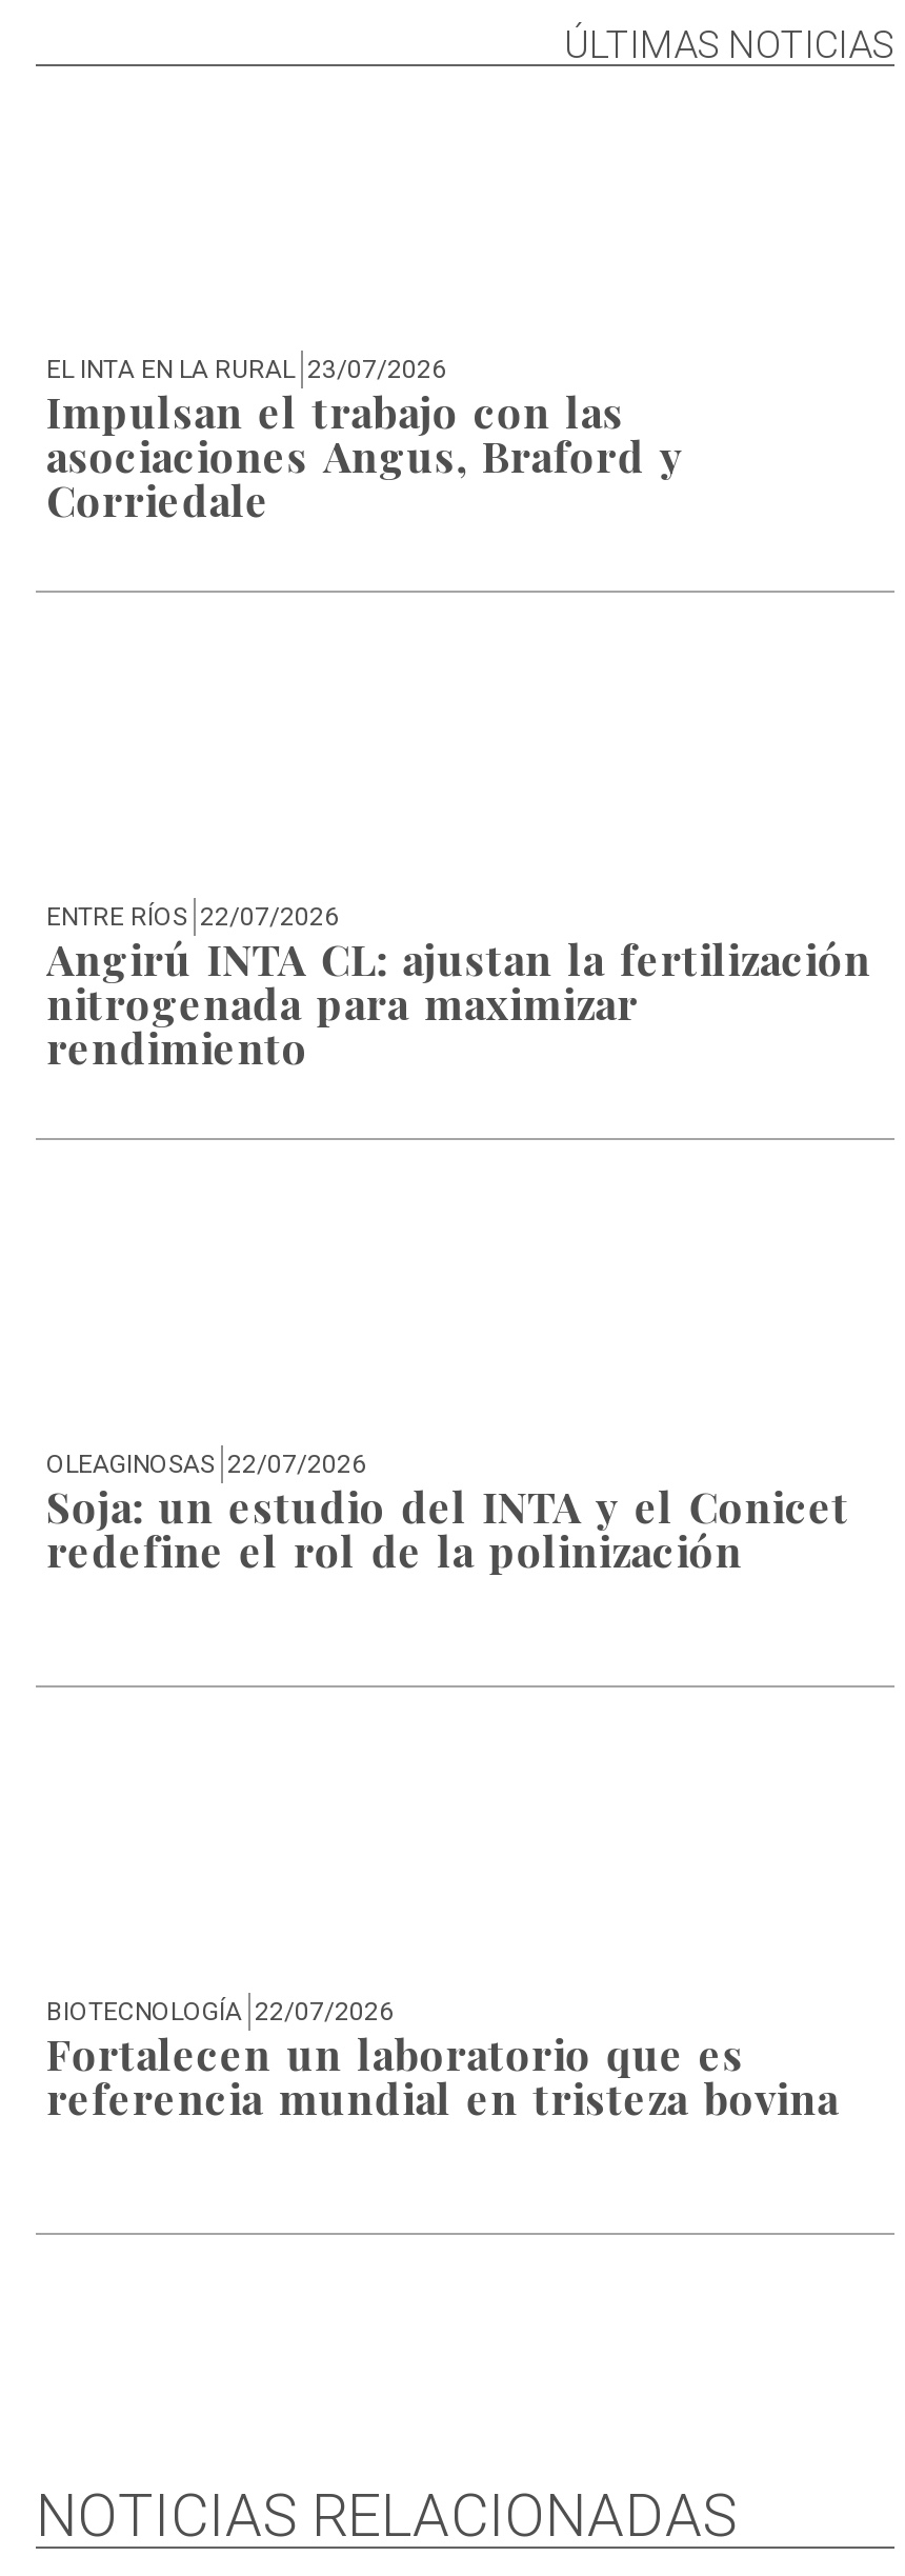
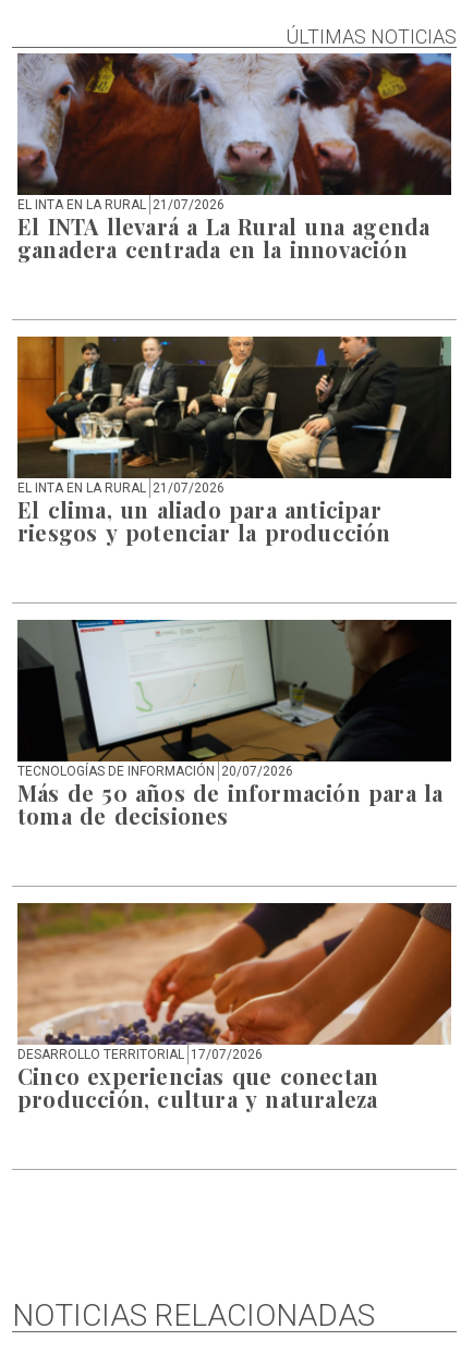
none -> [16,52,452,196] [image]
none -> [16,336,452,479] [image]
none -> [16,619,452,763] [image]
none -> [16,902,452,1046] [image]
[46,354,684,526] EL INTA EN LA RURAL 23/07/2026 | Impulsan el trabajo con las | asociaciones Angus, Braford y | Corriedale -> [17,197,430,263] EL INTA EN LA RURAL 21/07/2026 | El INTA llevará a La Rural una agenda | ganadera centrada en la innovación
[46,901,871,1074] ENTRE RÍOS 22/07/2026 | Angirú INTA CL: ajustan la fertilización | nitrogenada para maximizar | rendimiento -> [17,480,391,546] EL INTA EN LA RURAL 21/07/2026 | El clima, un aliado para anticipar | riesgos y potenciar la producción
[46,1449,849,1577] OLEAGINOSAS 22/07/2026 | Soja: un estudio del INTA y el Conicet | redefine el rol de la polinización -> [17,763,443,830] TECNOLOGÍAS DE INFORMACIÓN 20/07/2026 | Más de 50 años de información para la | toma de decisiones
[46,1996,838,2124] BIOTECNOLOGÍA 22/07/2026 | Fortalecen un laboratorio que es | referencia mundial en tristeza bovina -> [17,1046,378,1113] DESARROLLO TERRITORIAL 17/07/2026 | Cinco experiencias que conectan | producción, cultura y naturaleza

